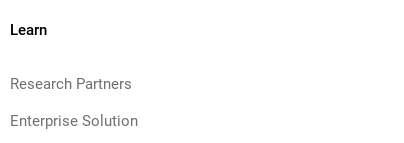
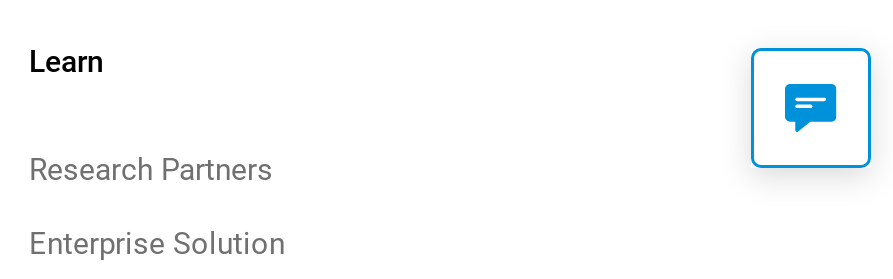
none -> [747,44,875,178] [image]

